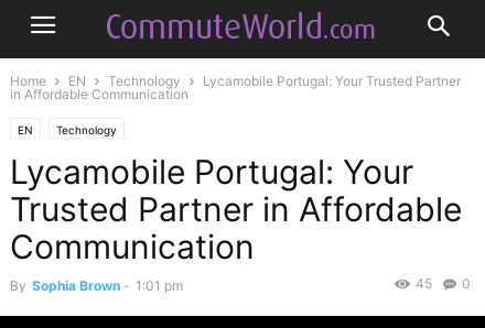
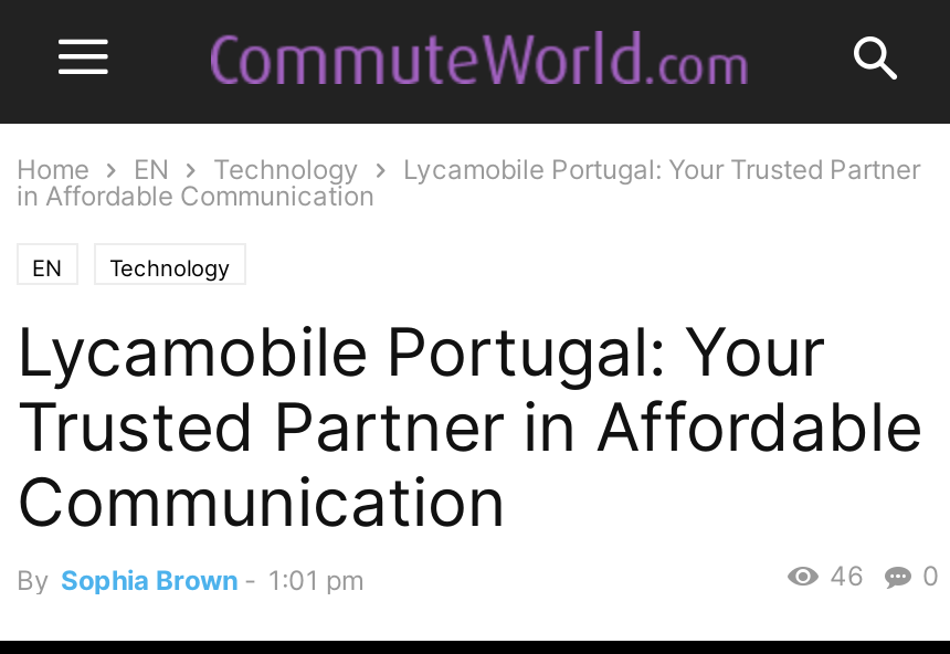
[416,275,471,292] 45 0 -> [830,559,940,592] 46 0

